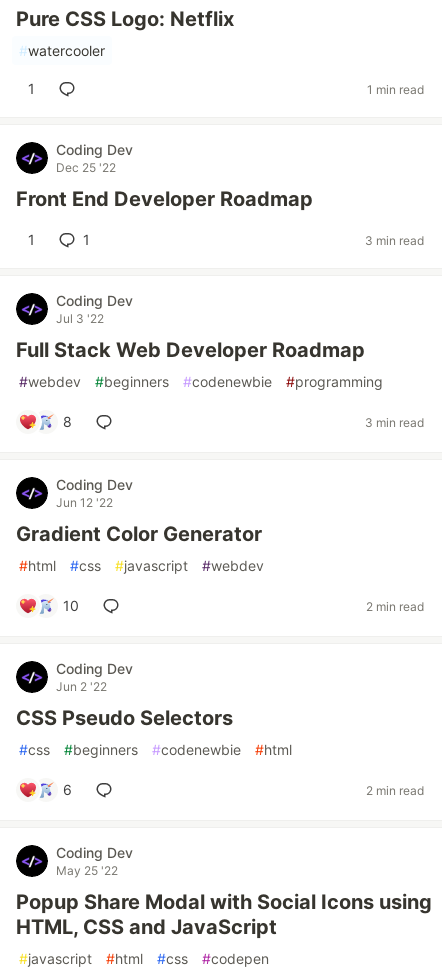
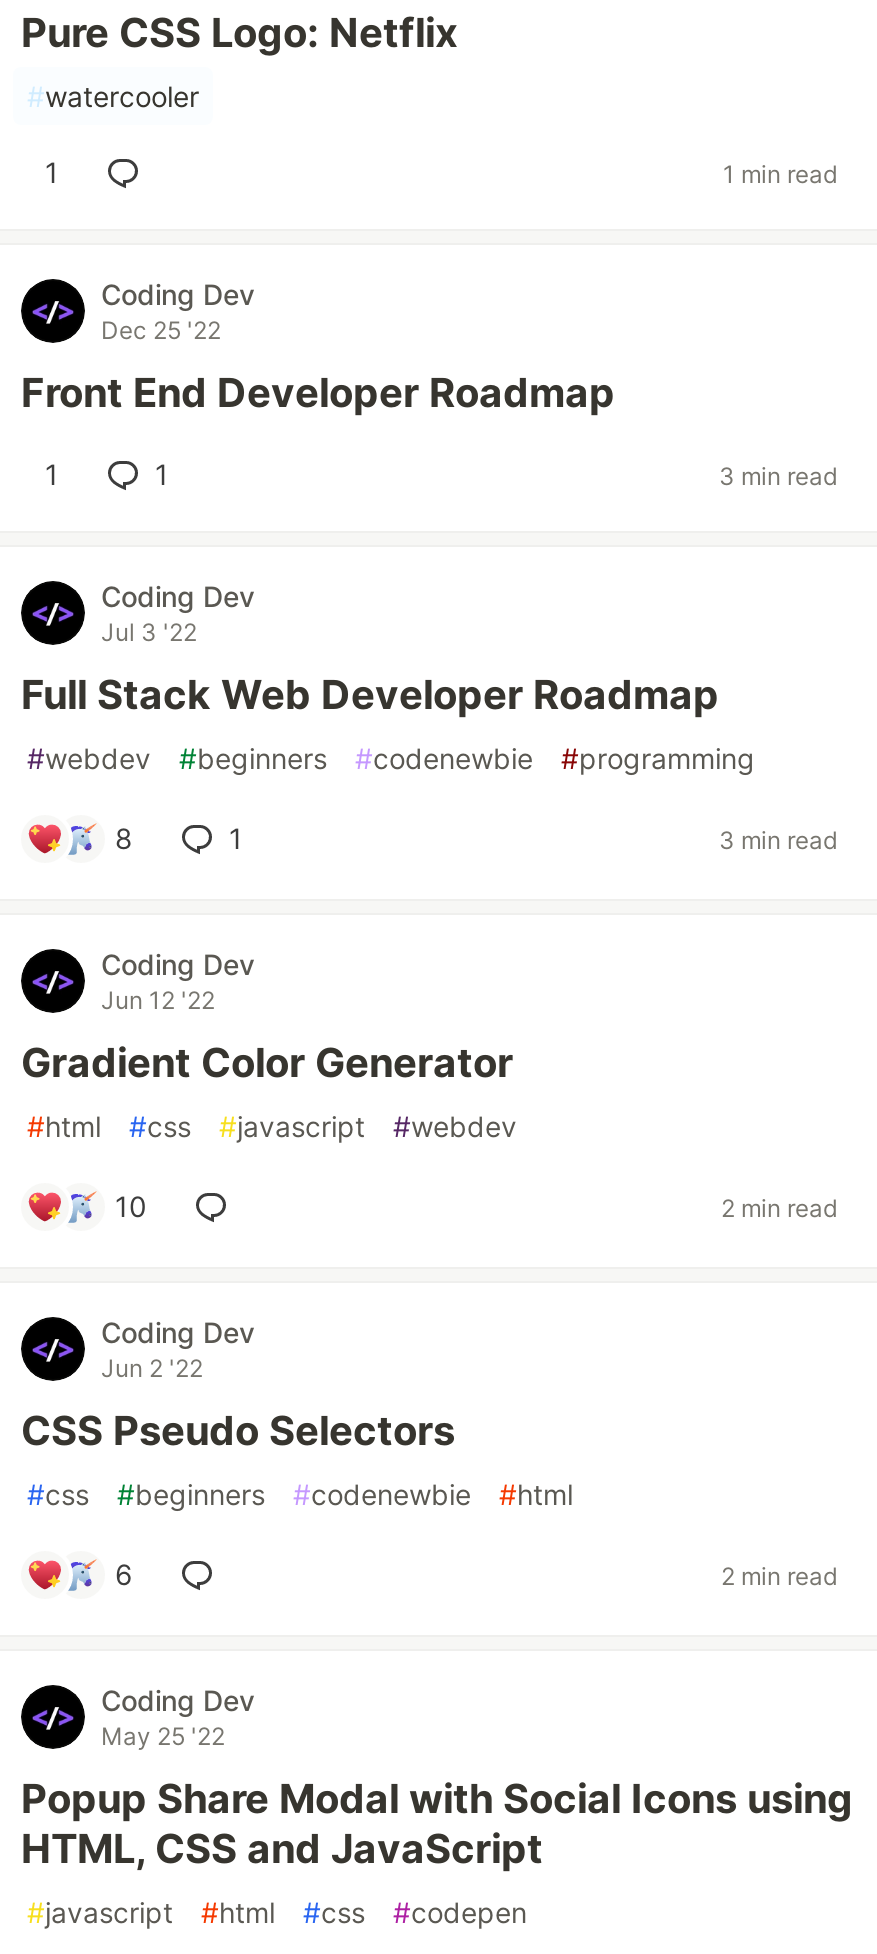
none -> [229,821,243,855] 1

